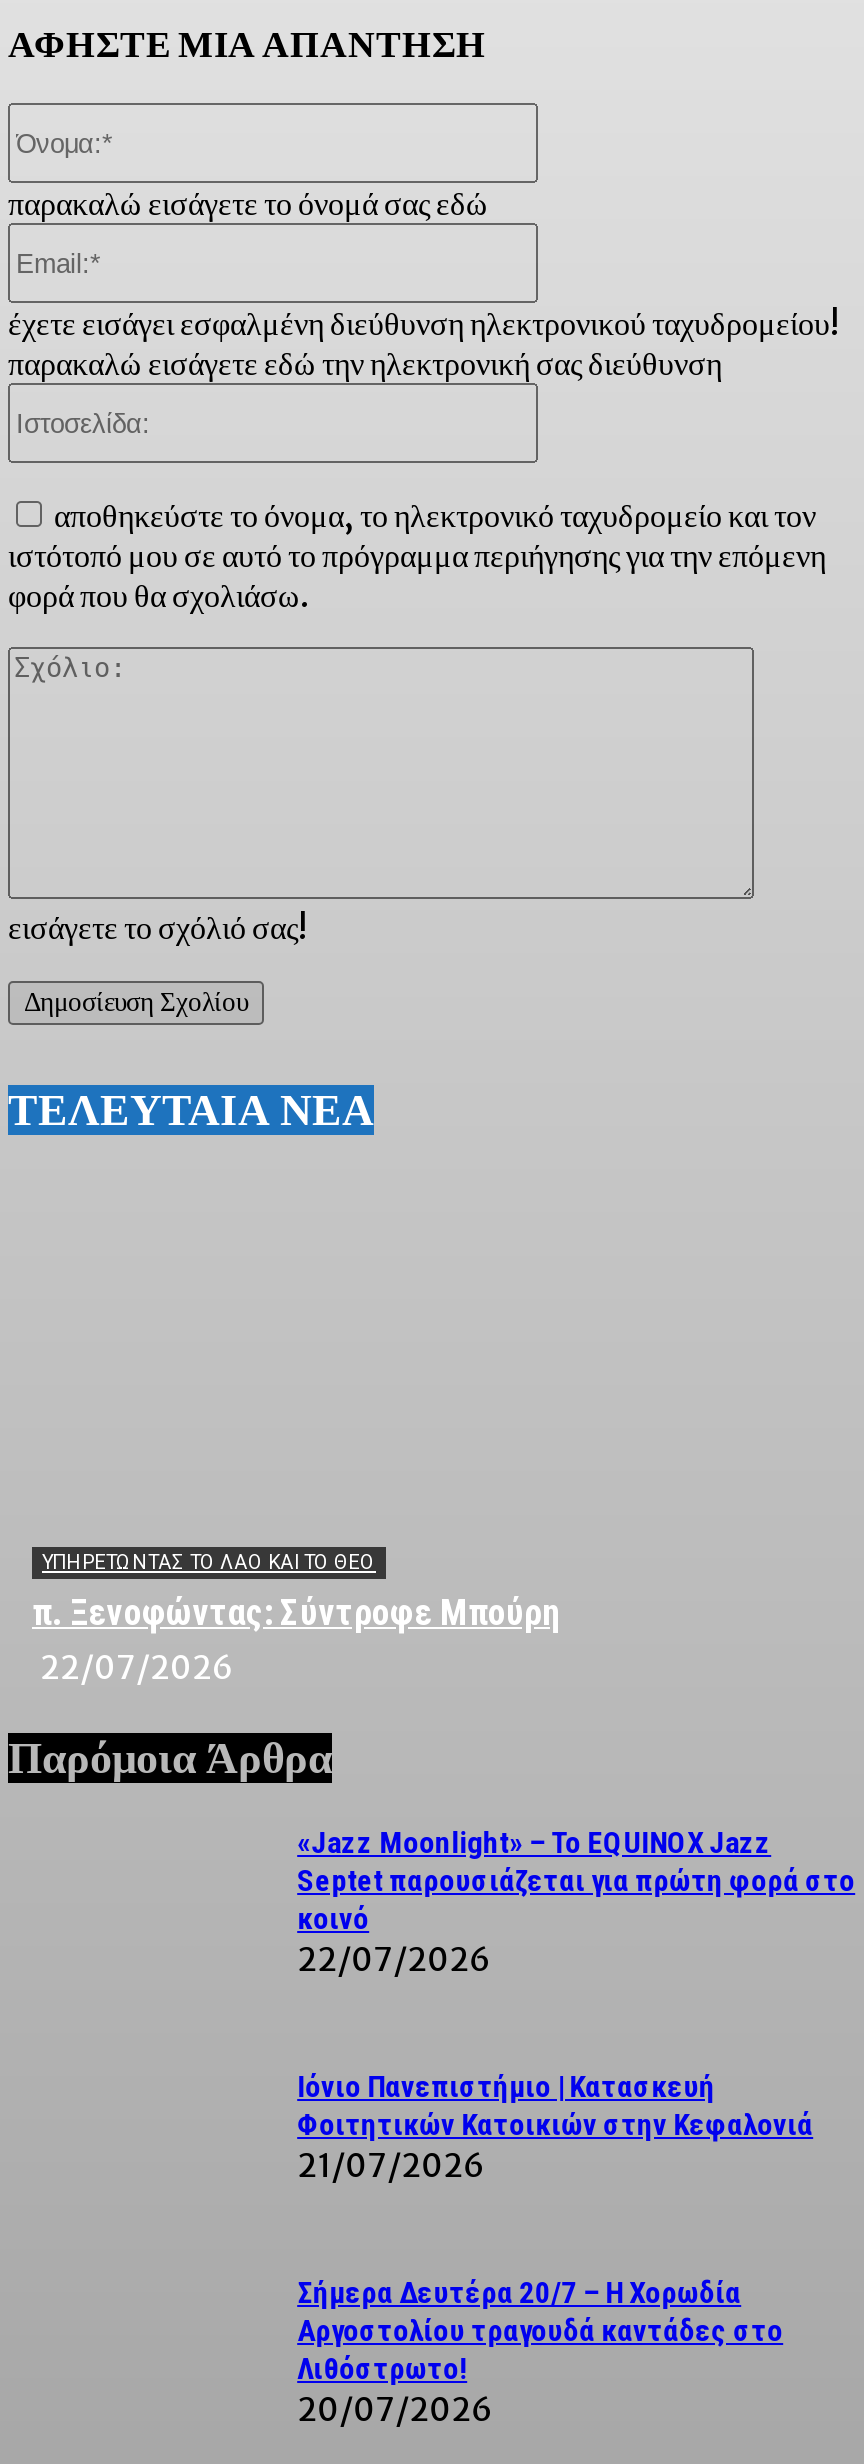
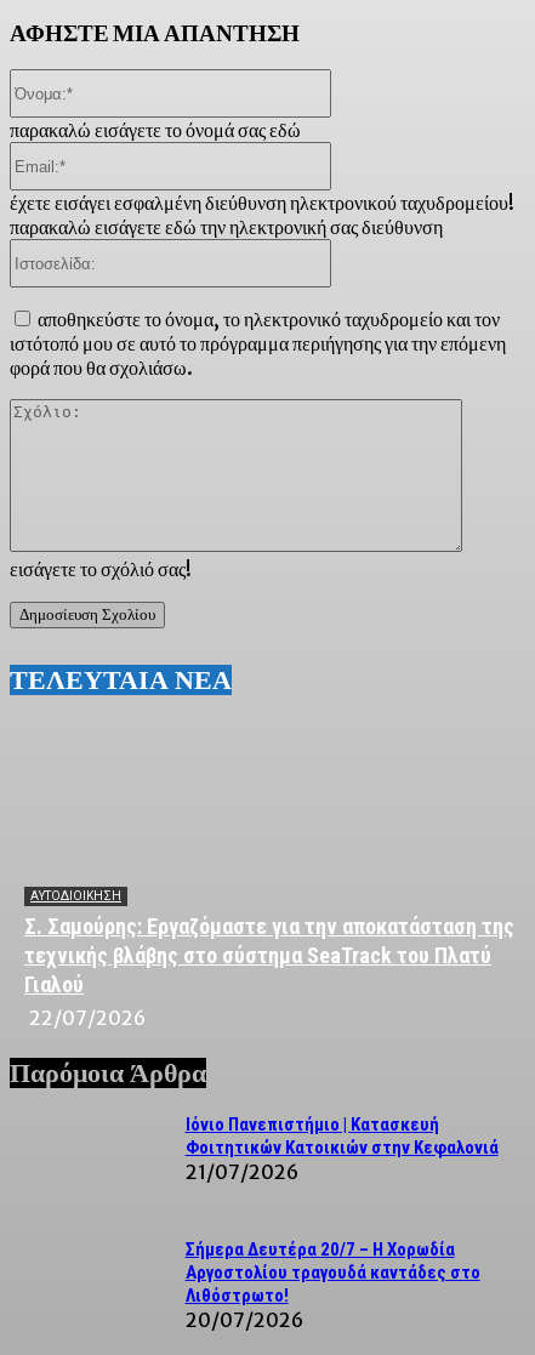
[32,1551,560,1633] YΠΗΡΕΤΏΝΤΑΣ ΤΟ ΛΑΌ ΚΑΙ ΤΟ ΘΕΌ | π. Ξενοφώντας: Σύντροφε Μπούρη -> [24,889,514,997] ΑΥΤΟΔΙΟΙΚΗΣΗ | Σ. Σαμούρης: Εργαζόμαστε για την αποκατάσταση της | τεχνικής βλάβης στο σύστημα SeaTrack του Πλατύ | Γιαλού
[297,1826,855,1980] «Jazz Moonlight» – Το EQUINOX Jazz | Septet παρουσιάζεται για πρώτη φορά στο | κοινό | 22/07/2026 -> none

